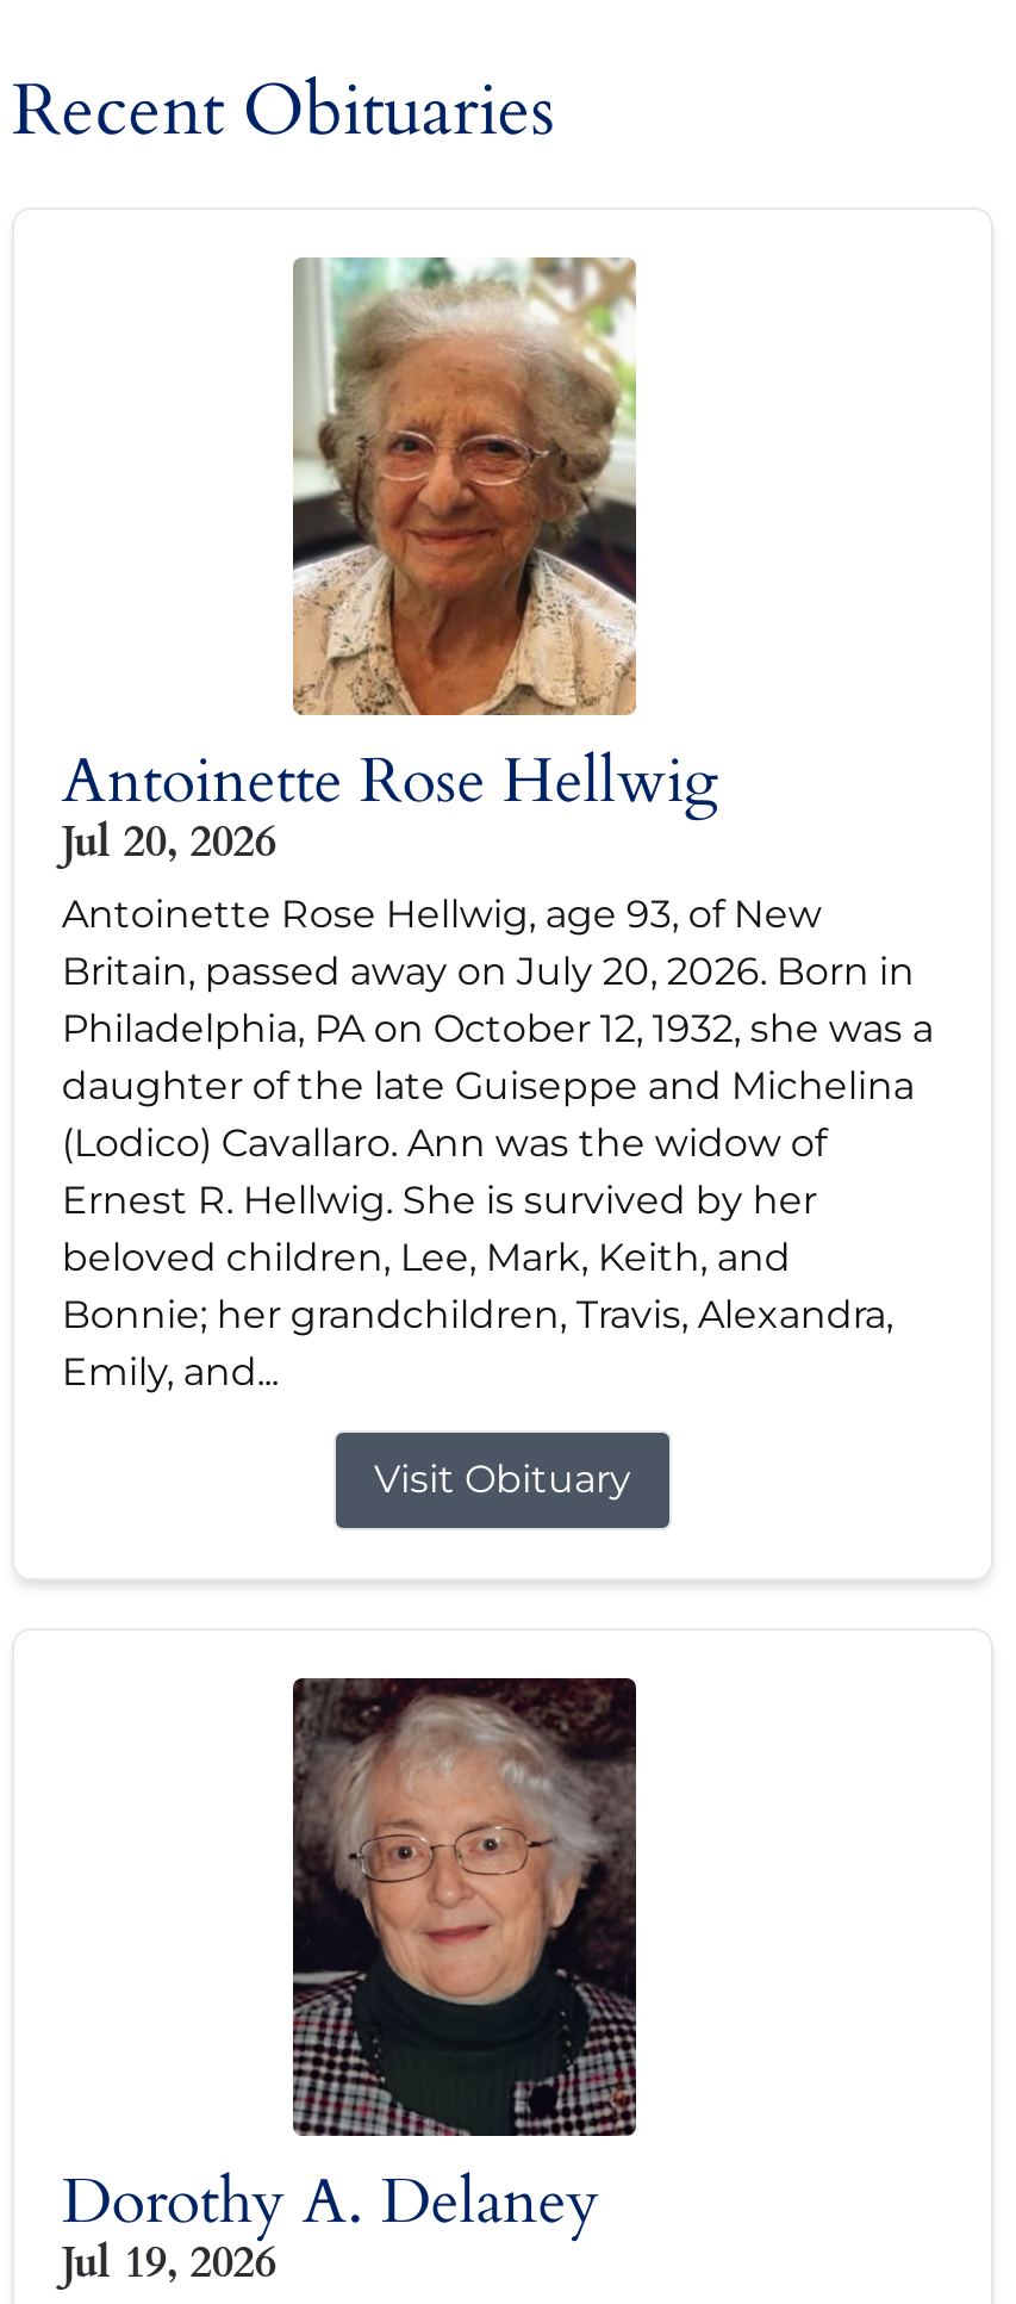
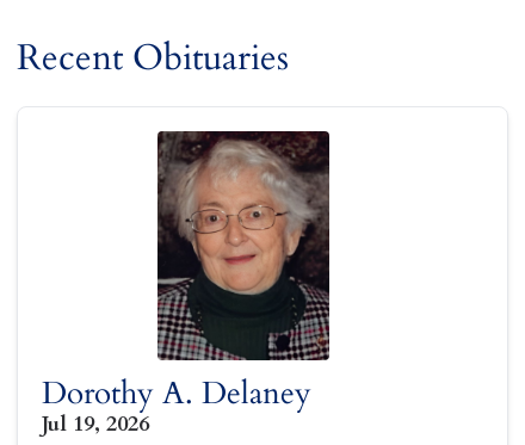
[62,255,934,1502] [image] | Antoinette Rose Hellwig | Jul 20, 2026 | Antoinette Rose Hellwig, age 93, of New | Britain, passed away on July 20, 2026. Born in | Philadelphia, PA on October 12, 1932, she was a | daughter of the late Guiseppe and Michelina | (Lodico) Cavallaro. Ann was the widow of | Ernest R. Hellwig. She is survived by her | beloved children, Lee, Mark, Keith, and | Bonnie; her grandchildren, Travis, Alexandra, | Emily, and... | Visit Obituary -> none

